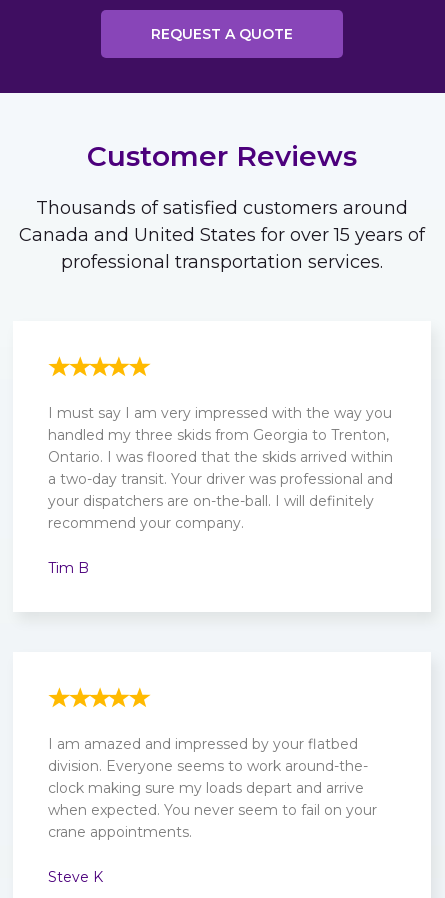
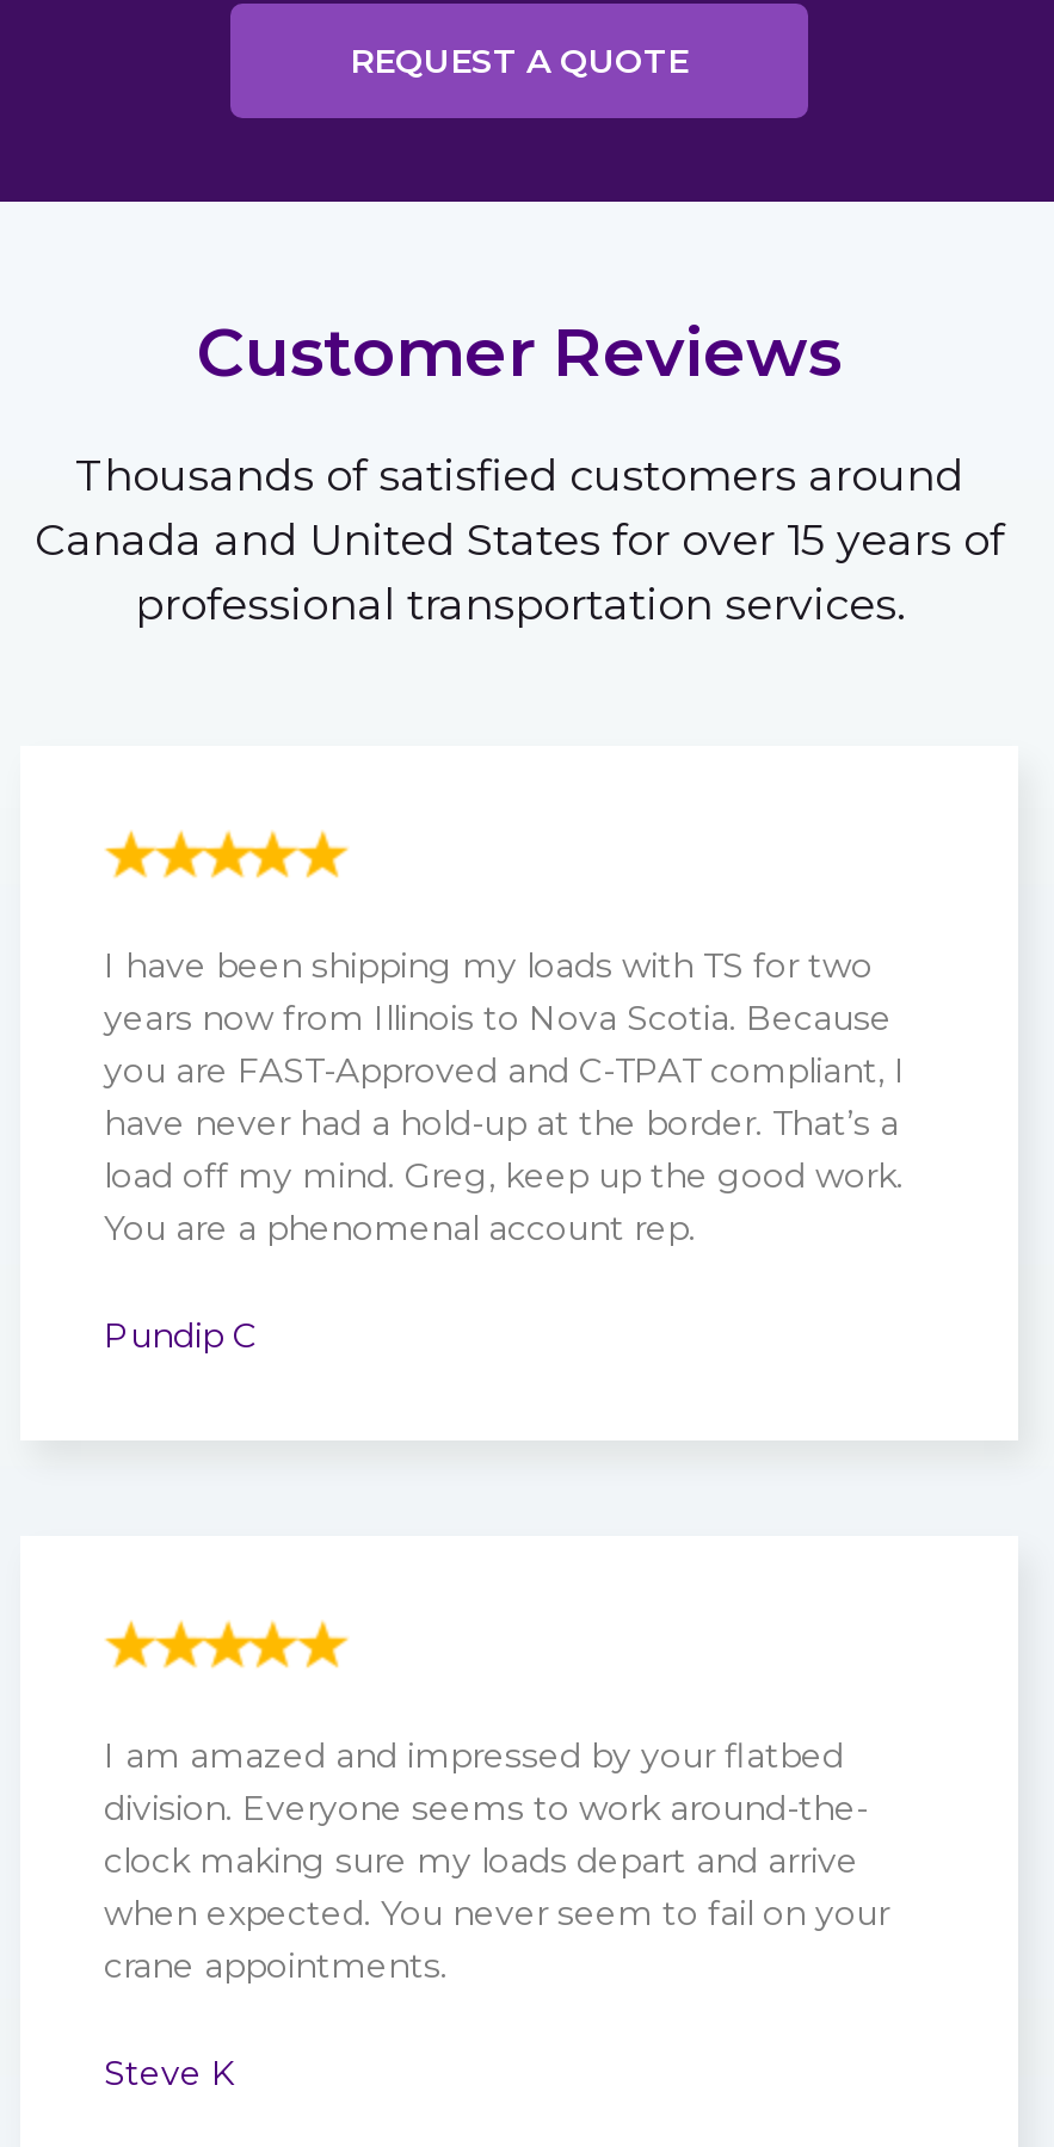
[48,404,393,532] I must say I am very impressed with the way you | handled my three skids from Georgia to Trenton, | Ontario. I was floored that the skids arrived within | a two-day transit. Your driver was professional and | your dispatchers are on-the-ball. I will definitely | recommend your company. -> [104,944,906,1250] I have been shipping my loads with TS for two | years now from Illinois to Nova Scotia. Because | you are FAST-Approved and C-TPAT compliant, I | have never had a hold-up at the border. That’s a | load off my mind. Greg, keep up the good work. | You are a phenomenal account rep.
[48,559,89,577] Tim B -> [104,1314,257,1357] Pundip C

